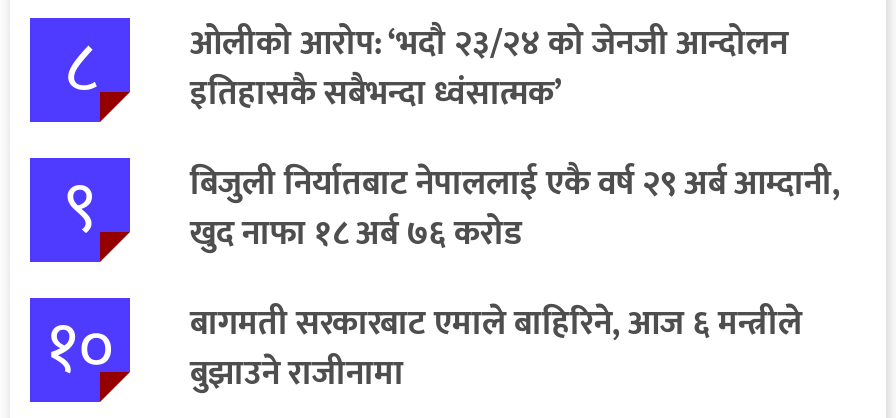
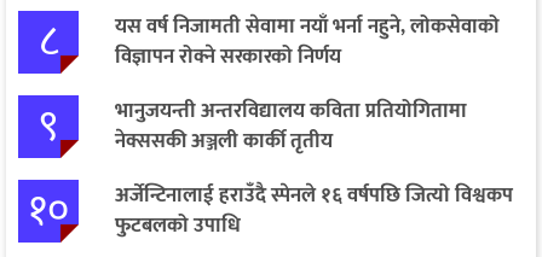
[190,17,788,123] ओलीको आरोप: ‘भदौ २३/२४ को जेनजी आन्दोलन | इतिहासकै सबैभन्दा ध्वंसात्मक’ -> [115,10,500,74] यस वर्ष निजामती सेवामा नयाँ भर्ना नहुने, लोकसेवाको | विज्ञापन रोक्ने सरकारको निर्णय
[190,157,840,263] बिजुली निर्यातबाट नेपाललाई एकै वर्ष २९ अर्ब आम्दानी, | खुद नाफा १८ अर्ब ७६ करोड -> [115,94,467,158] भानुजयन्ती अन्तरविद्यालय कविता प्रतियोगितामा | नेक्ससकी अञ्जली कार्की तृतीय
[190,297,802,403] बागमती सरकारबाट एमाले बाहिरिने, आज ६ मन्त्रीले | बुझाउने राजीनामा -> [115,179,513,243] अर्जेन्टिनालाई हराउँदै स्पेनले १६ वर्षपछि जित्यो विश्वकप | फुटबलको उपाधि

